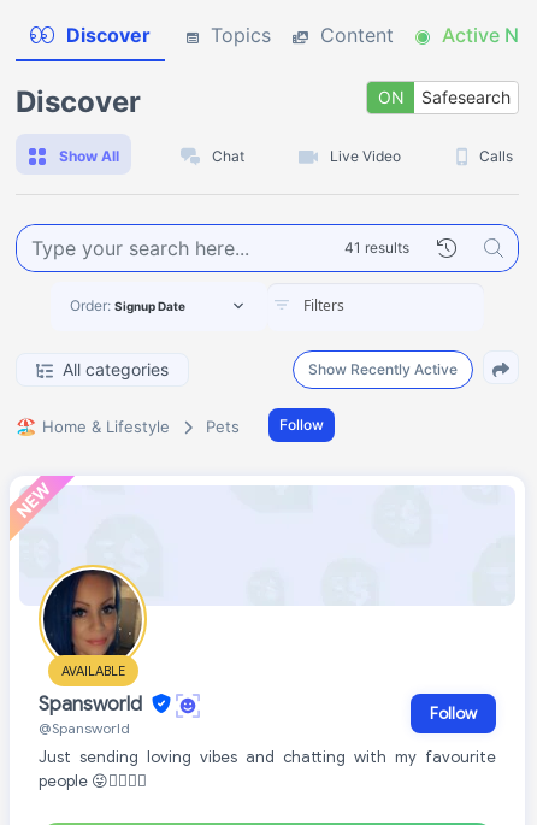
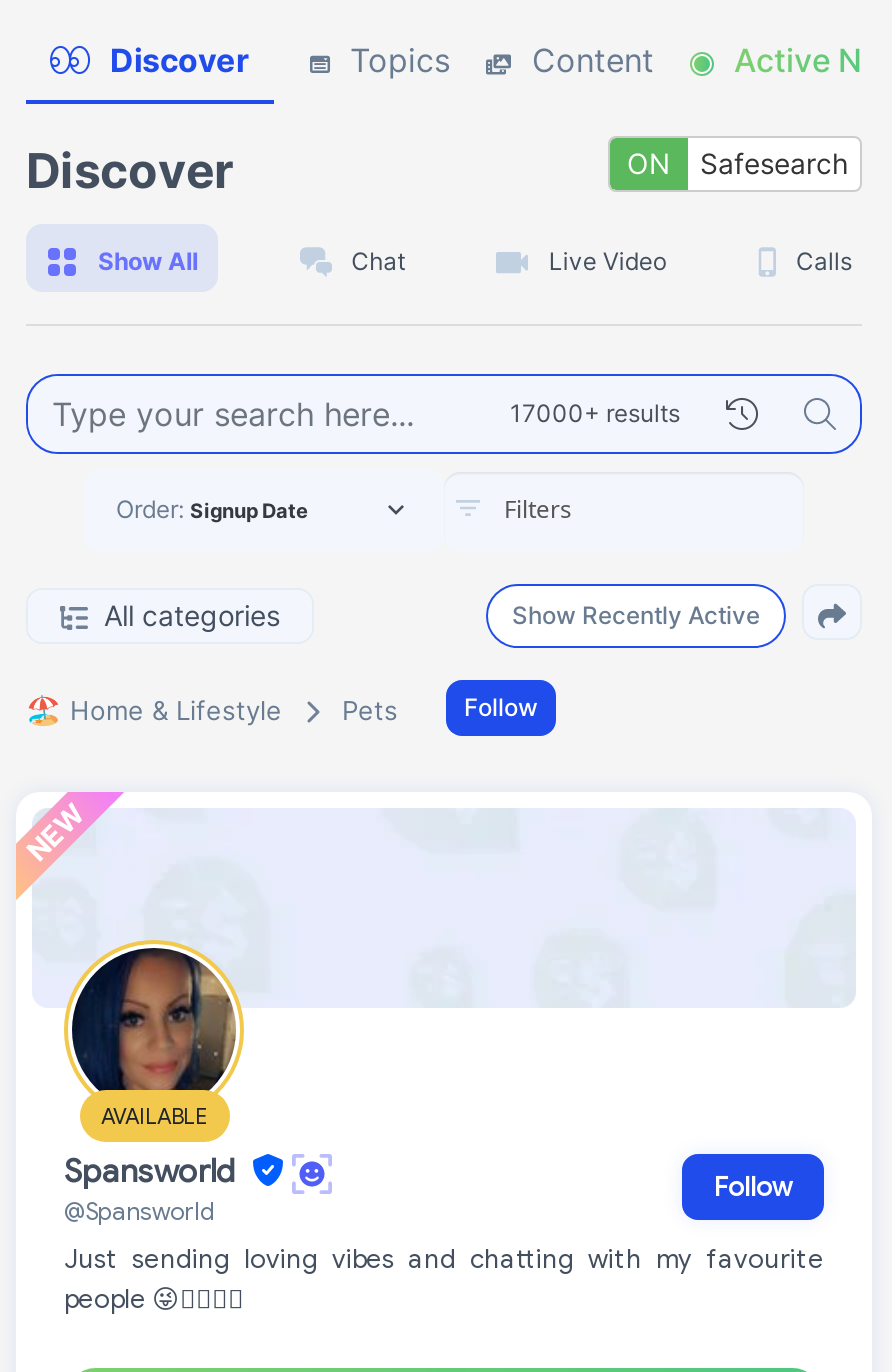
[344,238,409,257] 41 results -> [510,398,680,428] 17000+ results

